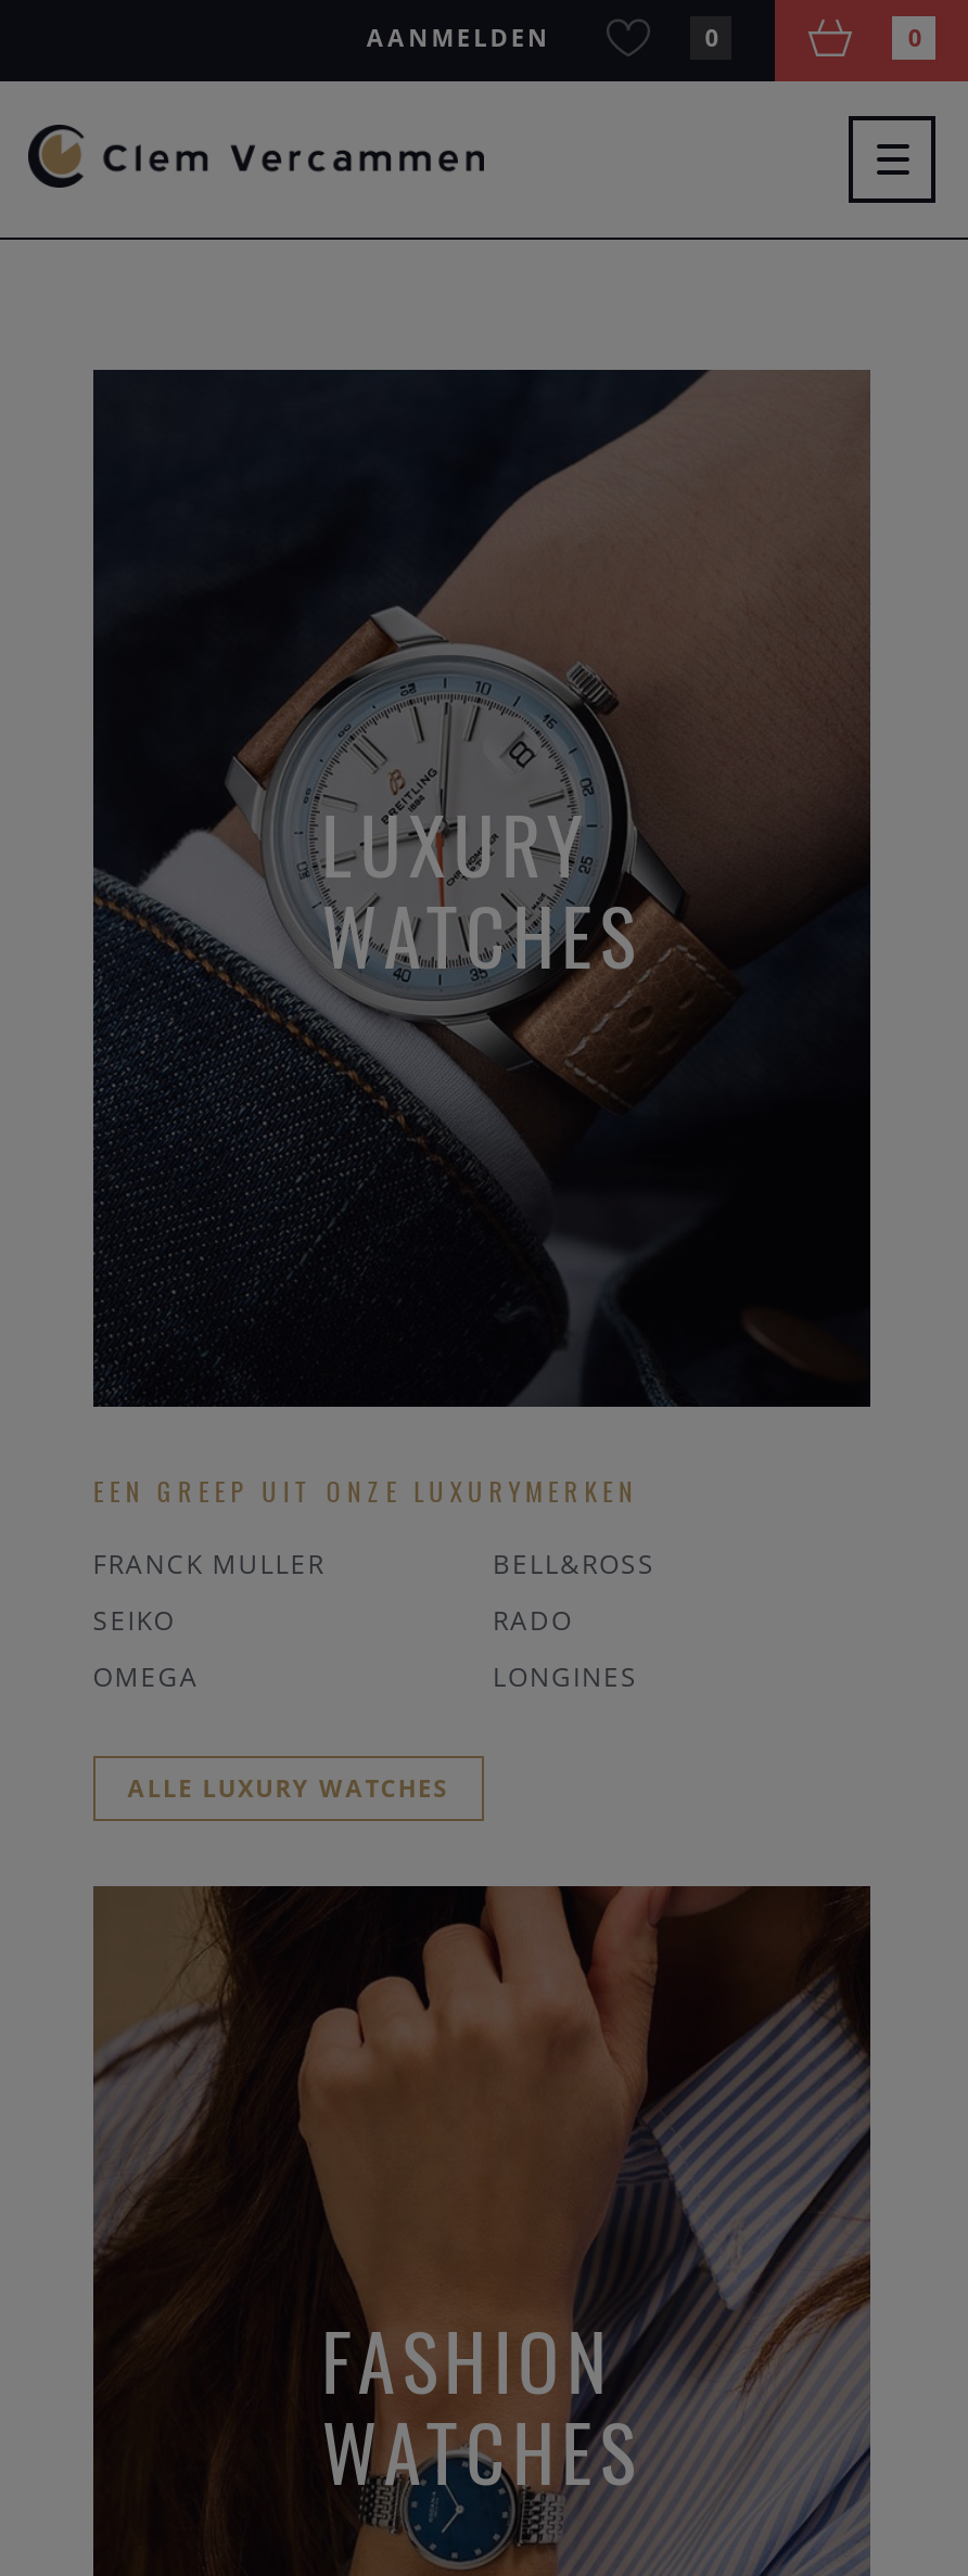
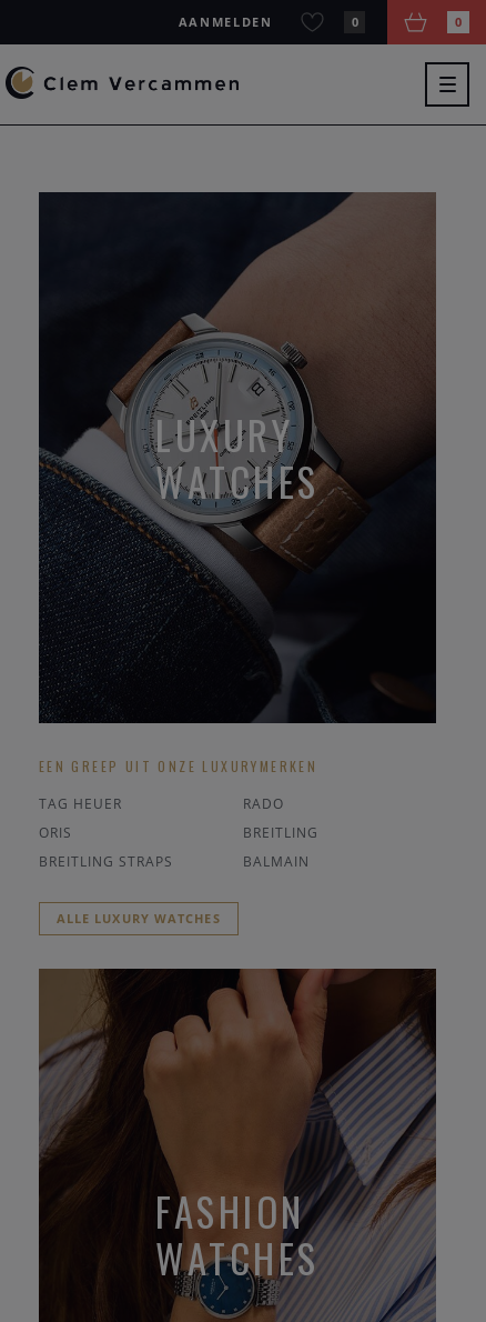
[93,1545,655,1638] FRANCK MULLER | BELL&ROSS | SEIKO -> [39,794,122,813] TAG HEUER
moved [493,1602,573,1638] -> [243,794,284,813]: RADO
[93,1658,638,1695] OMEGA | LONGINES -> [39,823,318,871] ORIS | BREITLING | BREITLING STRAPS | BALMAIN

